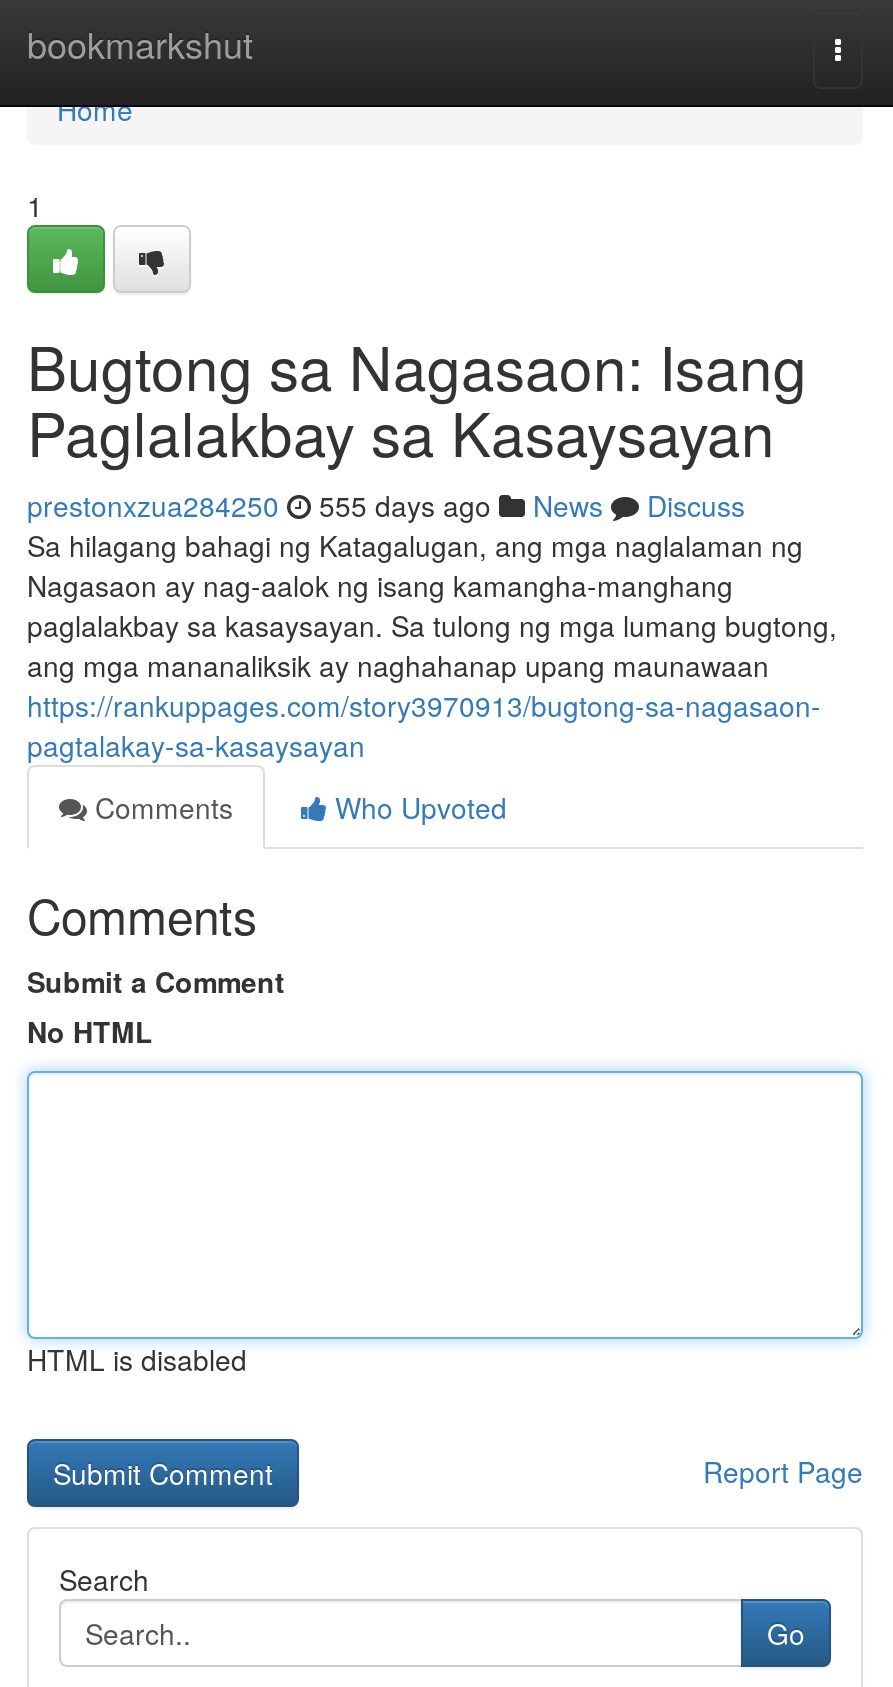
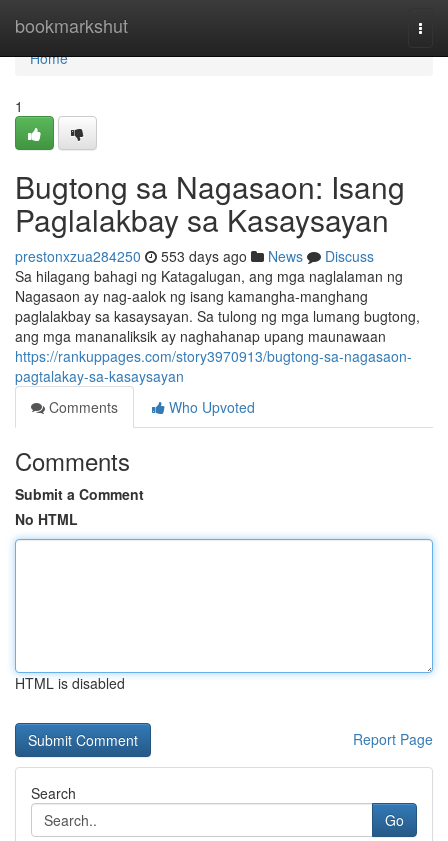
[27,485,745,525] prestonxzua284250 555 days ago News Discuss -> [15,246,374,266] prestonxzua284250 553 days ago News Discuss

